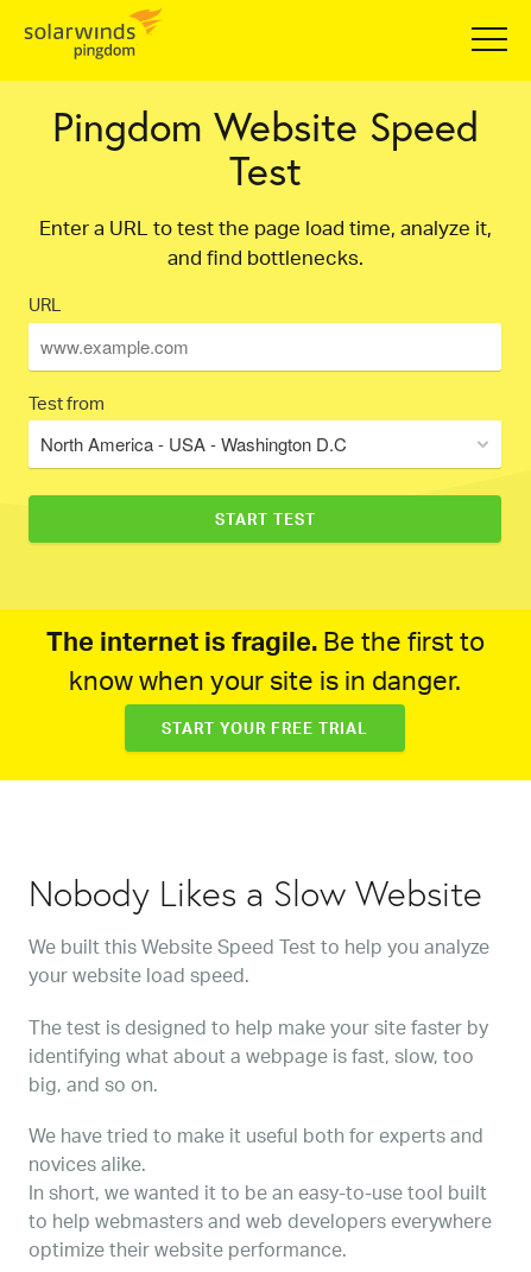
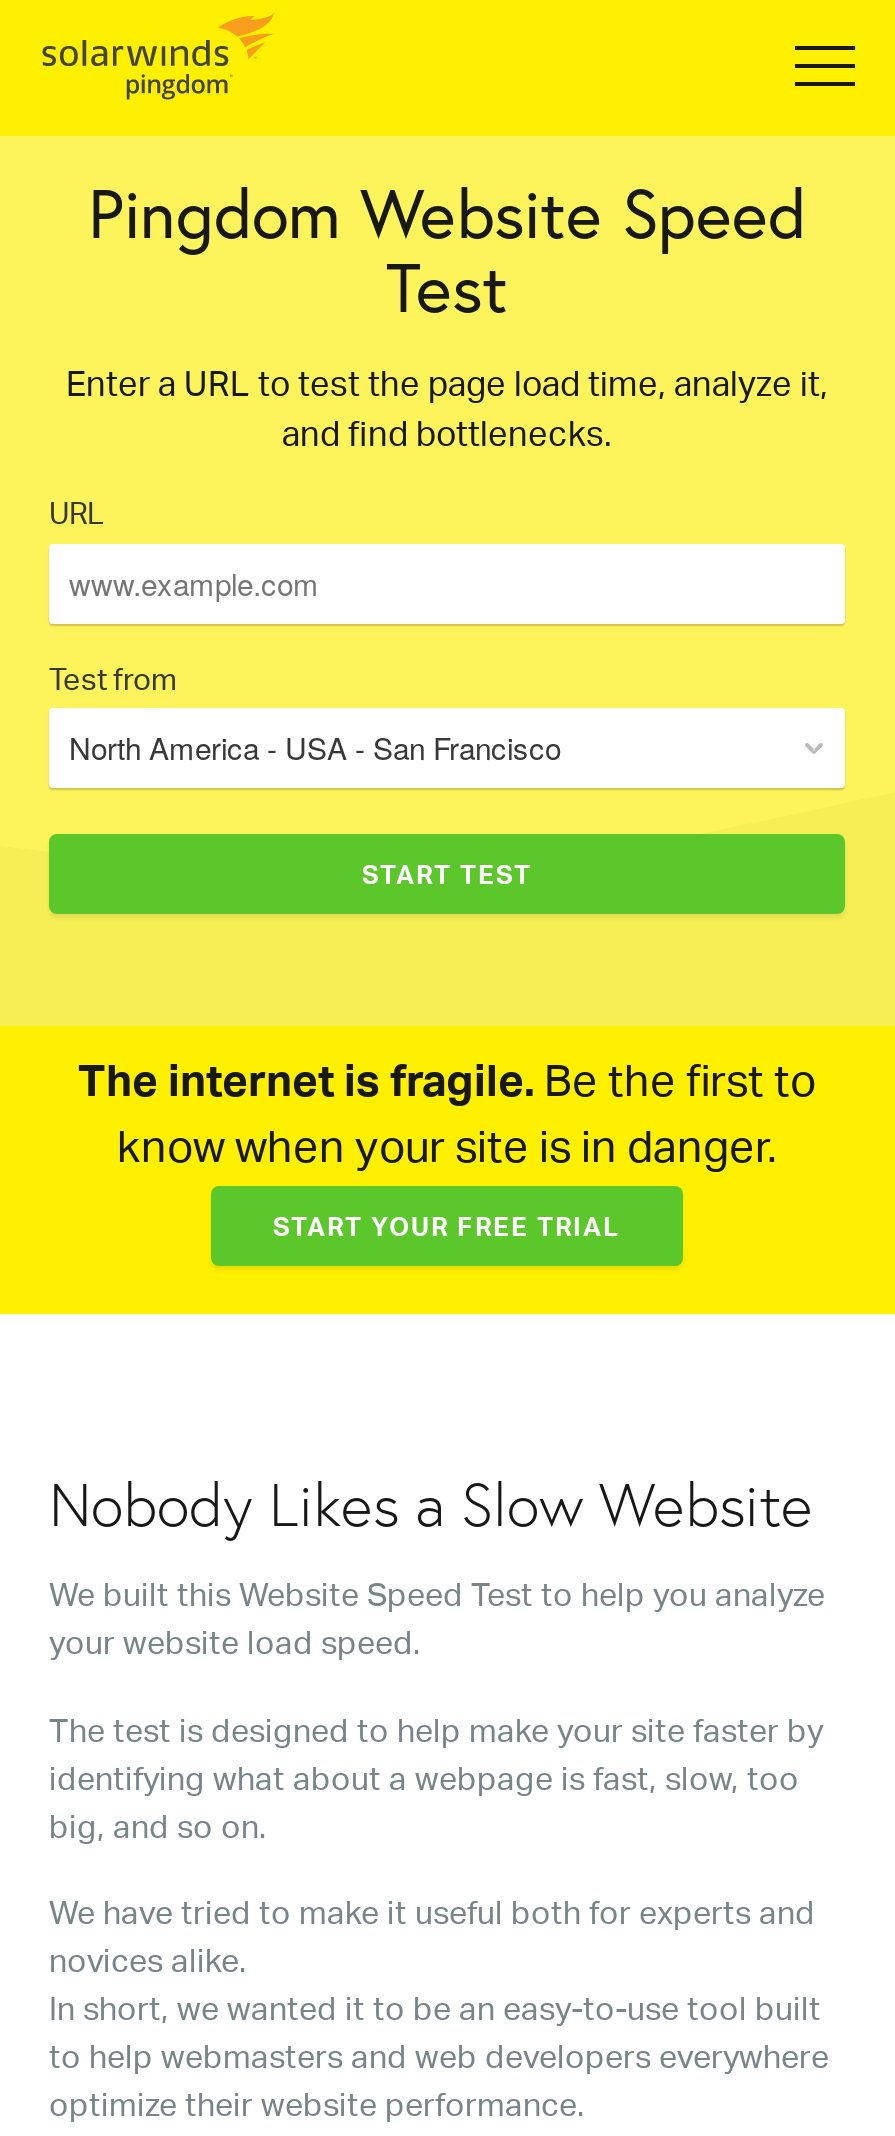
[40,432,347,457] North America - USA - Washington D.C -> [69,727,561,769] North America - USA - San Francisco

